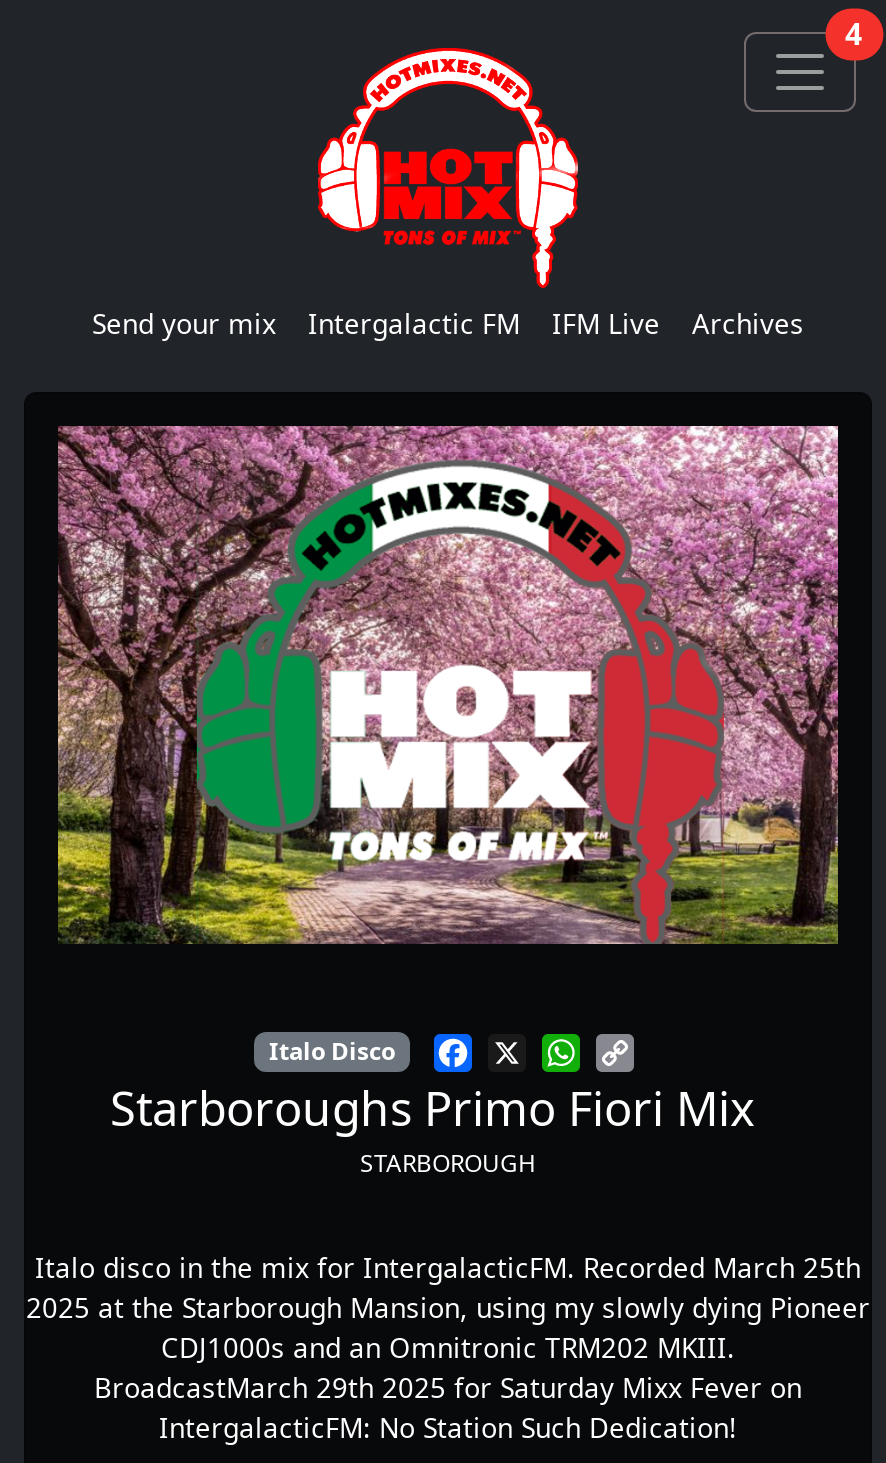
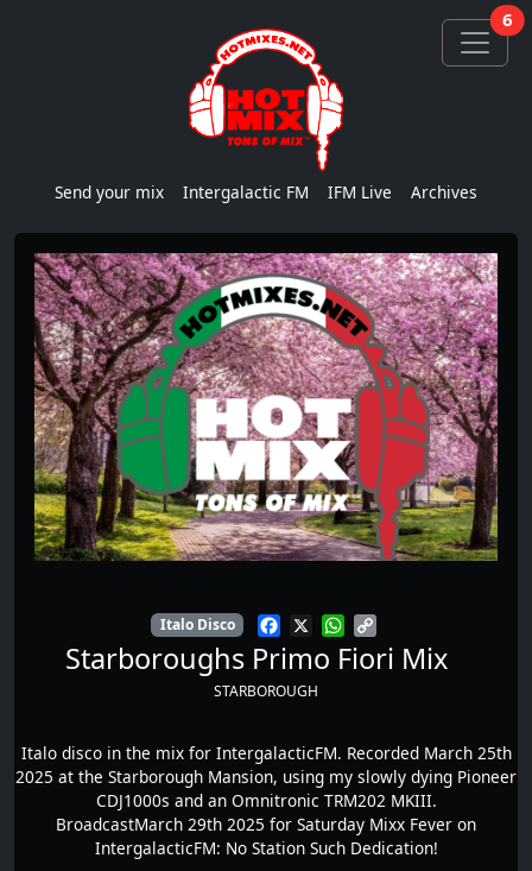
[845,13,863,53] 4 -> [502,8,512,31] 6

